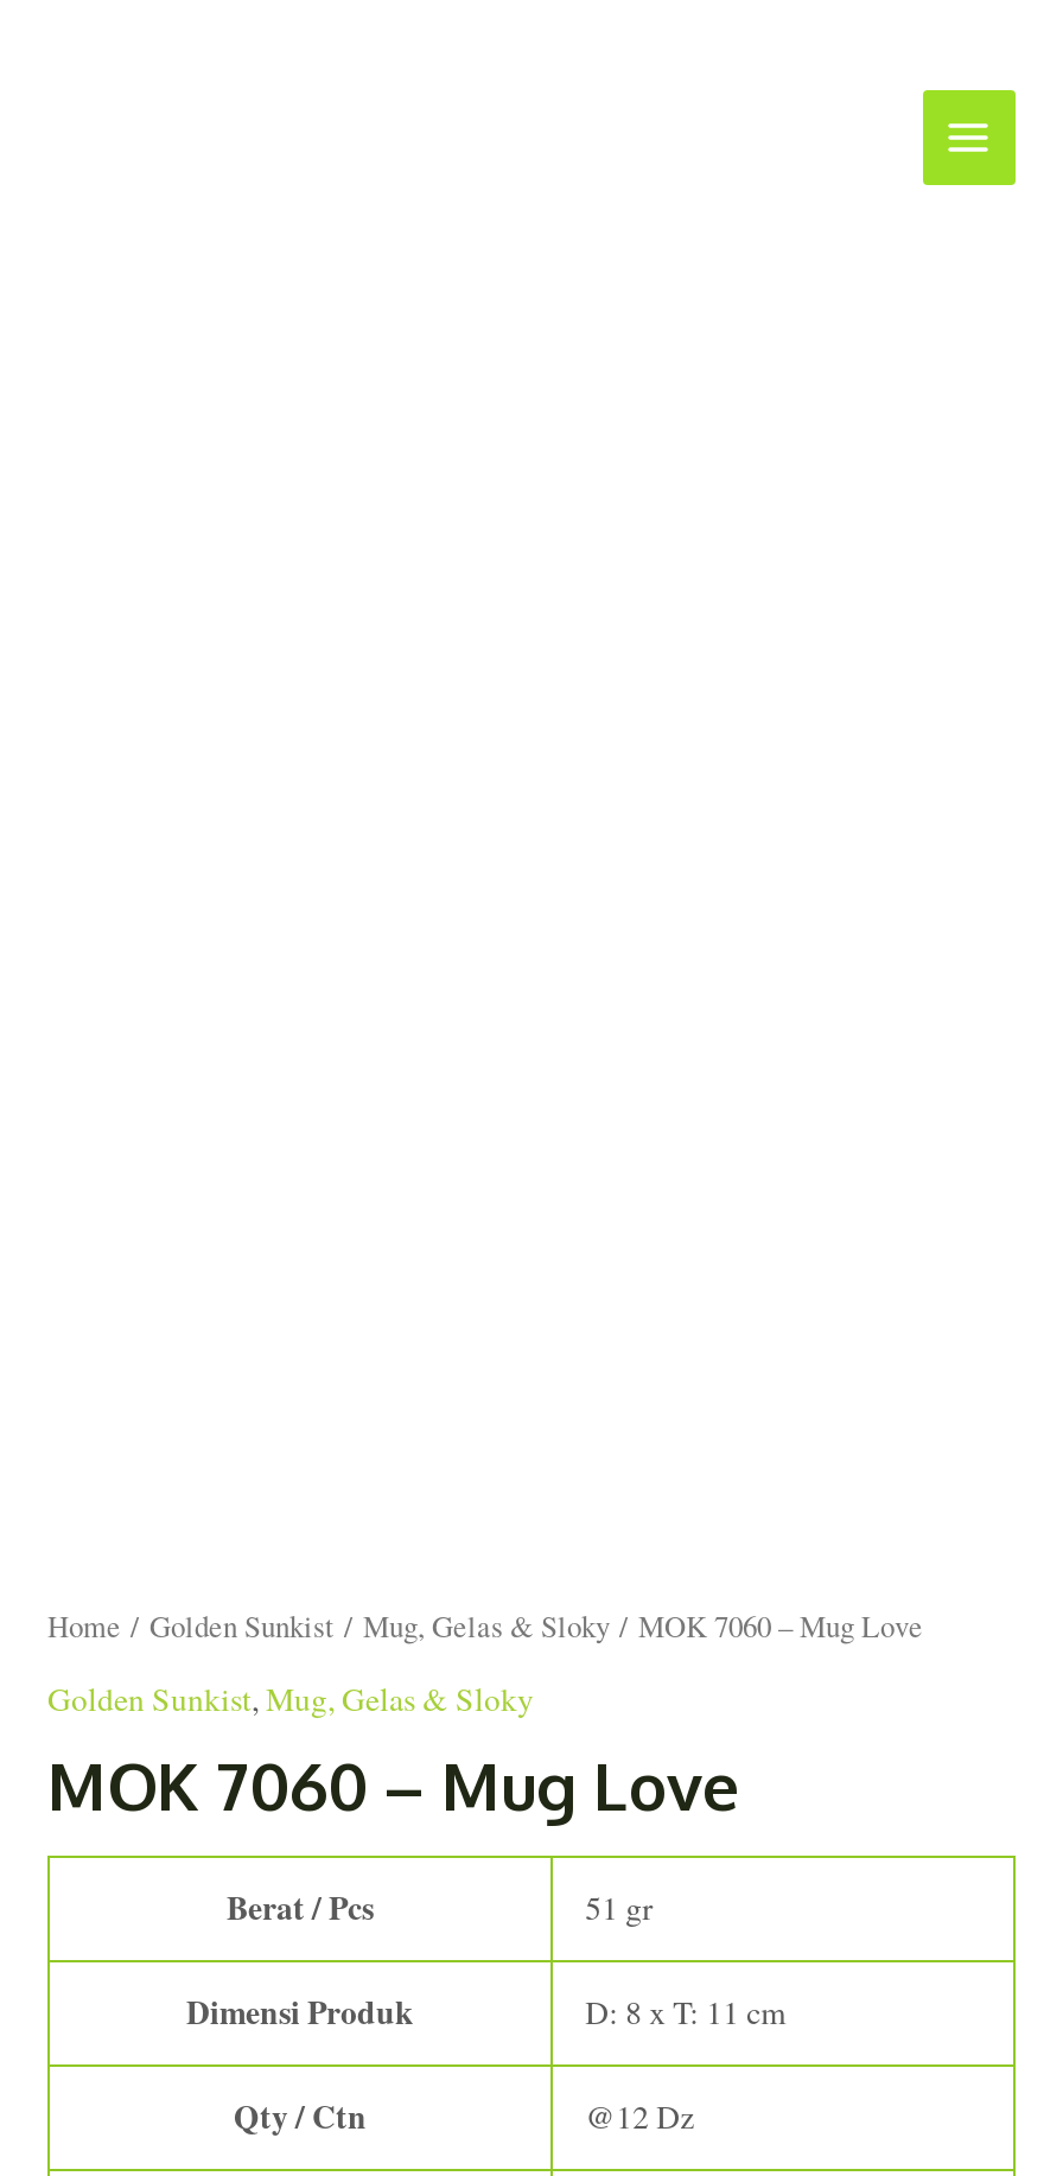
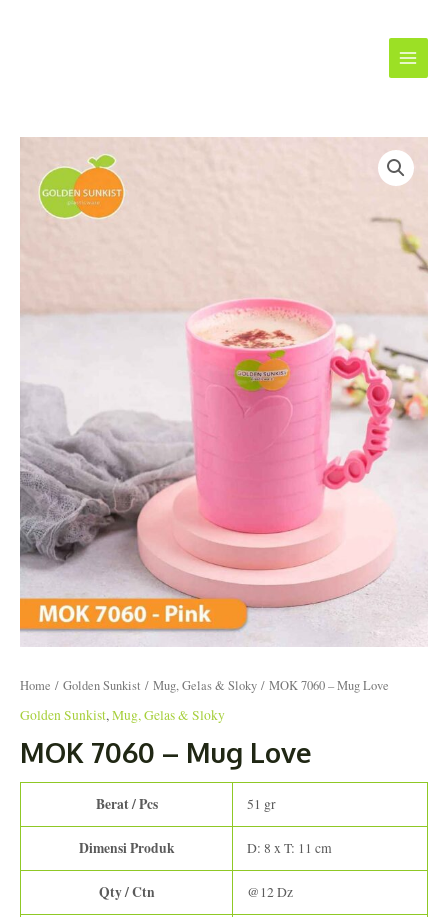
none -> [19,137,429,647] [image]

